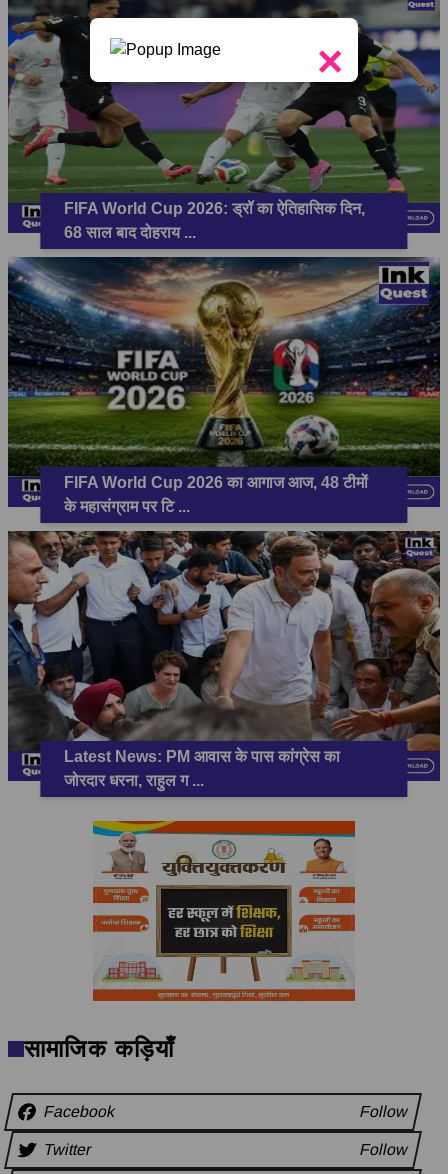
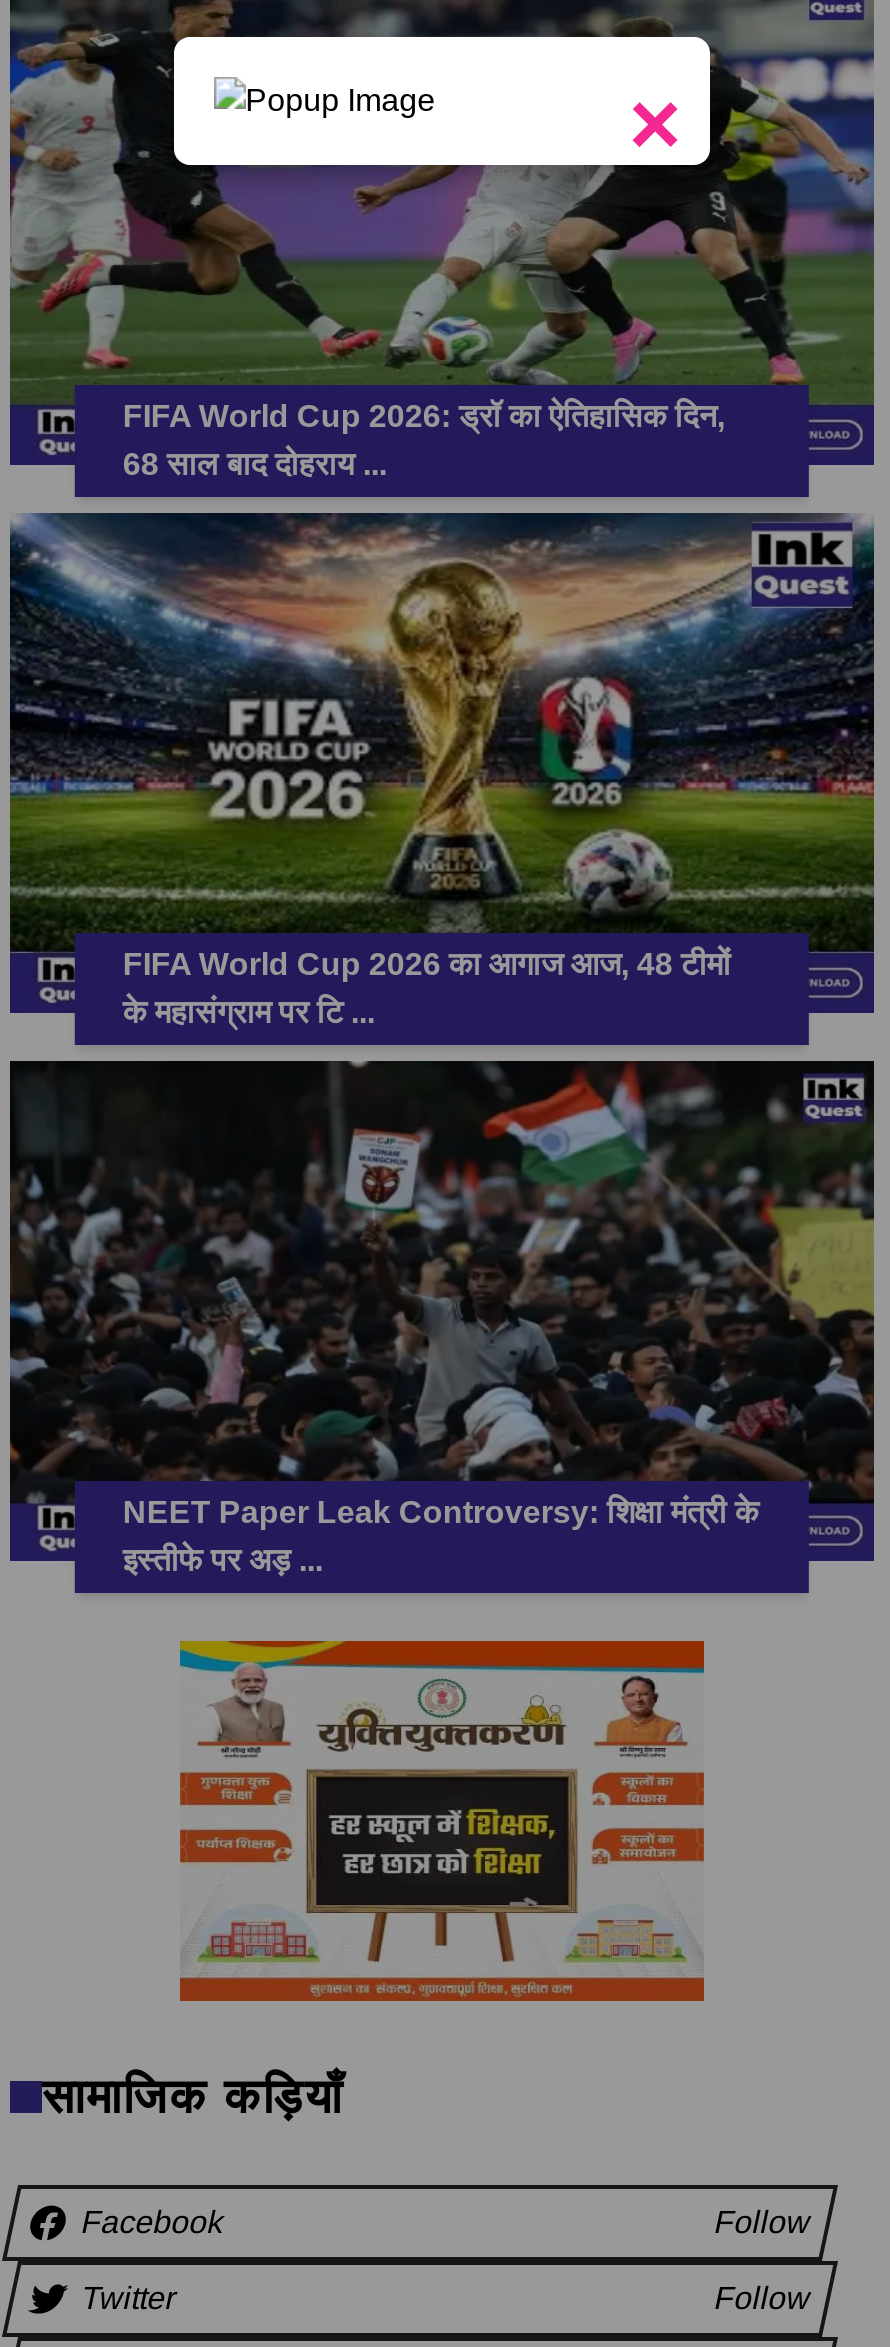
[8,531,440,789] [image] | Latest News: PM आवास के पास कांग्रेस का | जोरदार धरना, राहुल ग... -> [10,1060,874,1577] [image] | NEET Paper Leak Controversy: शिक्षा मंत्री के | इस्तीफे पर अड़...

